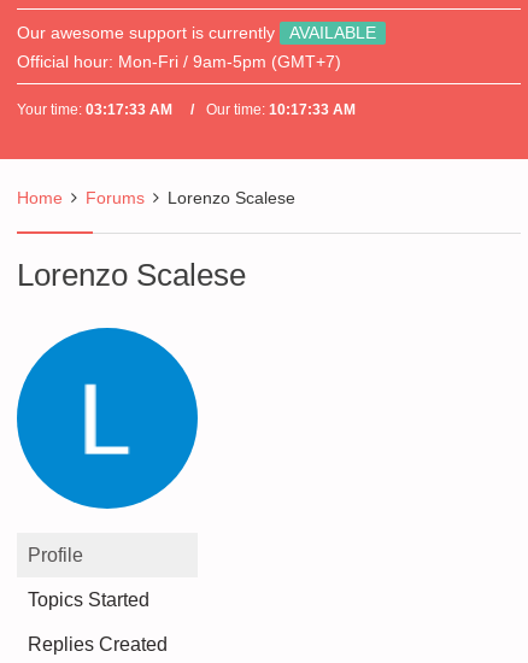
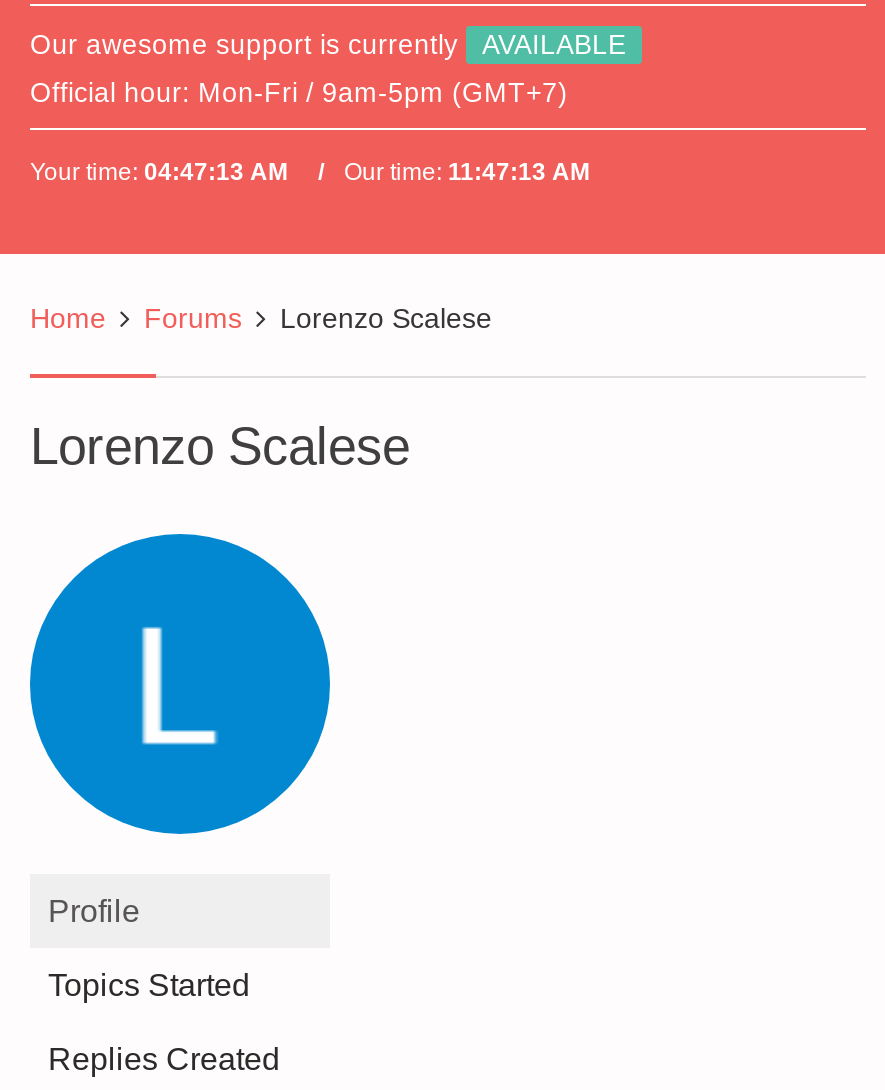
[17,101,172,118] Your time: 03:17:33 AM -> [30,158,288,186] Your time: 04:47:13 AM
[203,101,356,118] Our time: 10:17:33 AM -> [338,158,590,186] Our time: 11:47:13 AM

